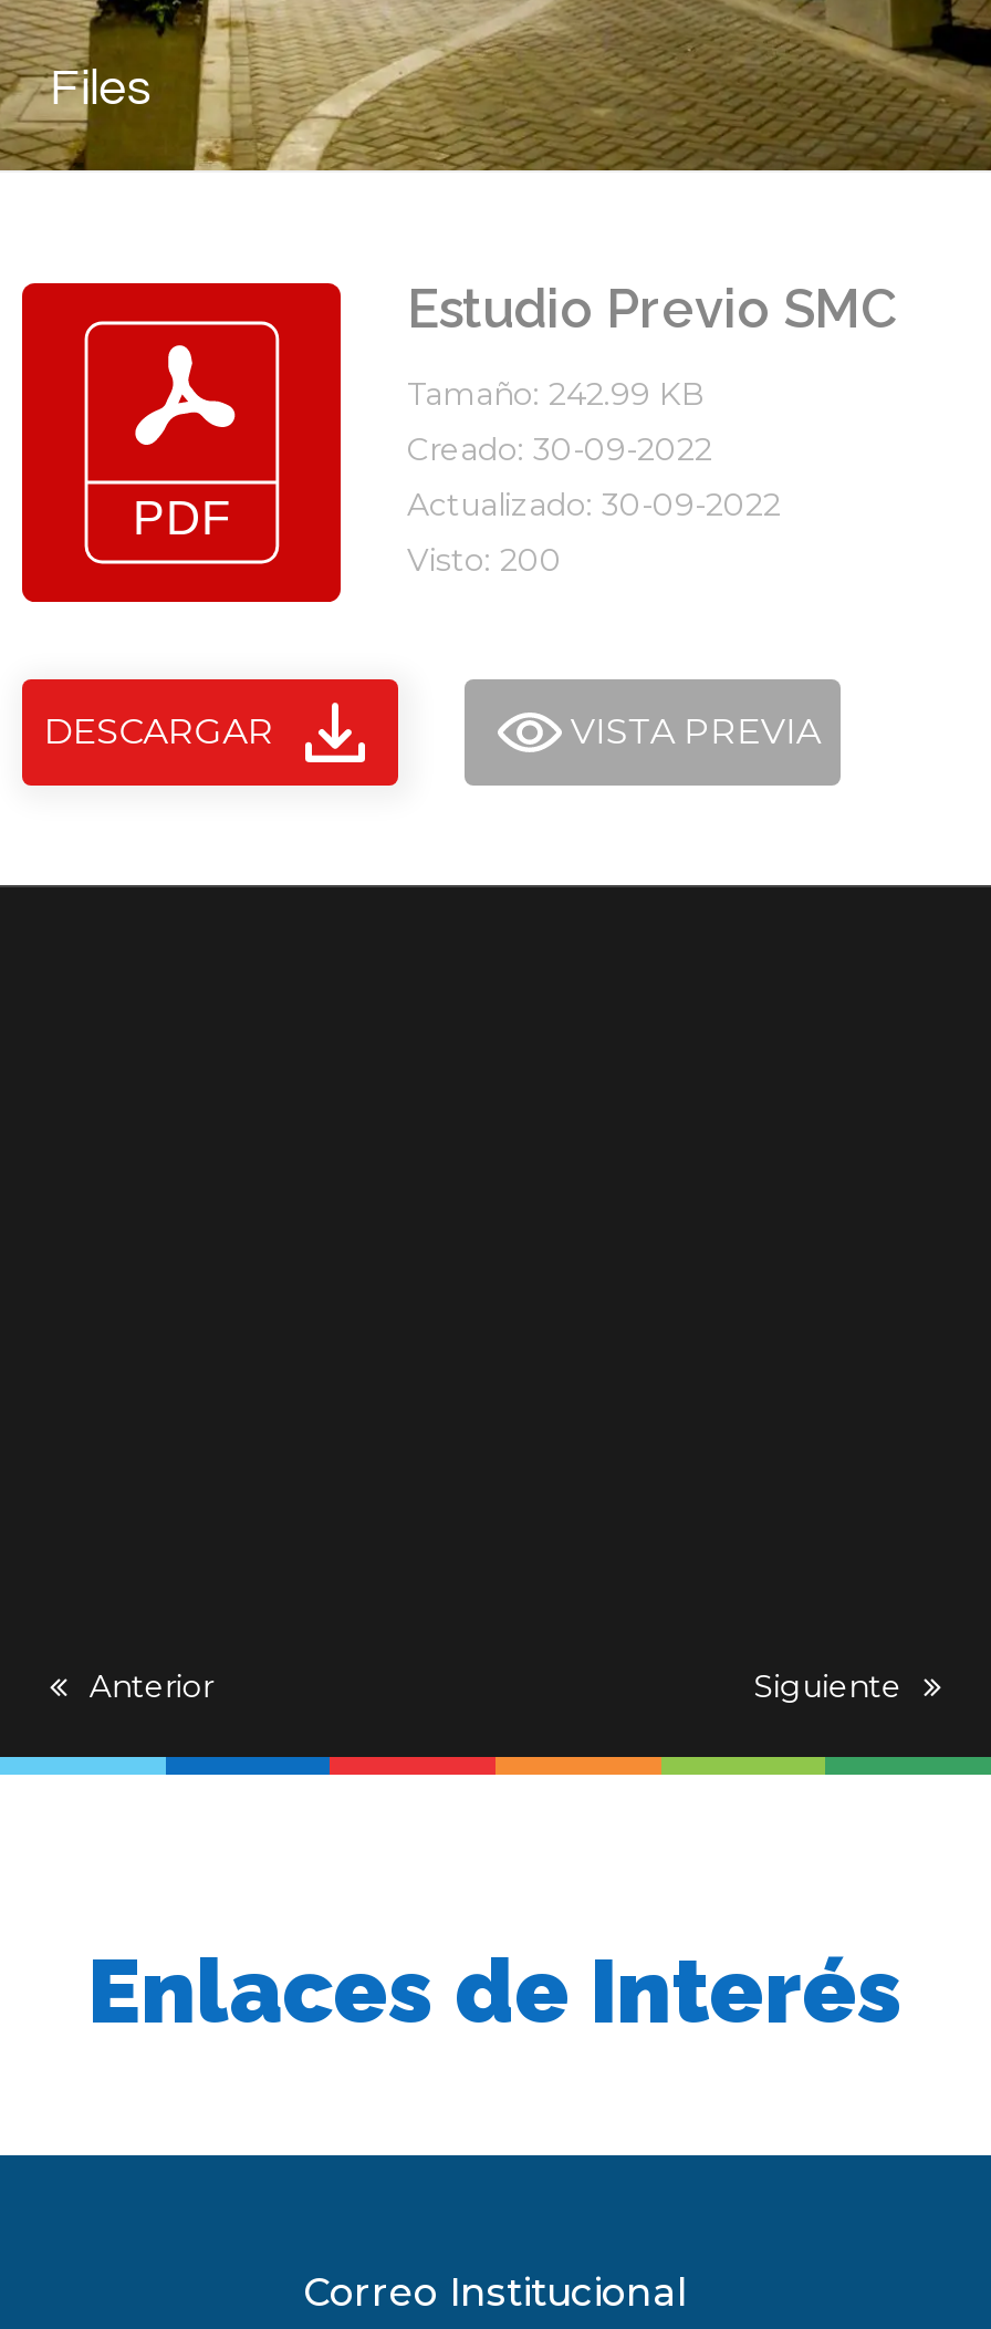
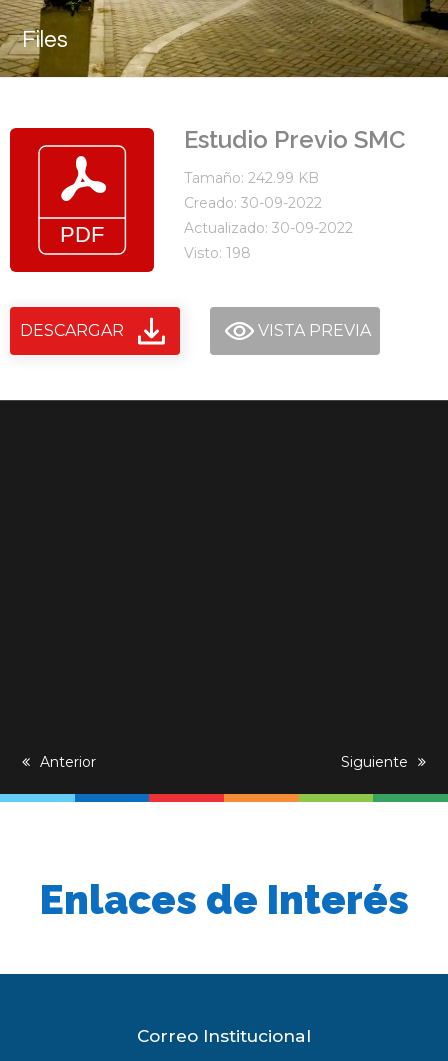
[407,540,562,580] Visto: 200 -> [184,244,251,262] Visto: 198

